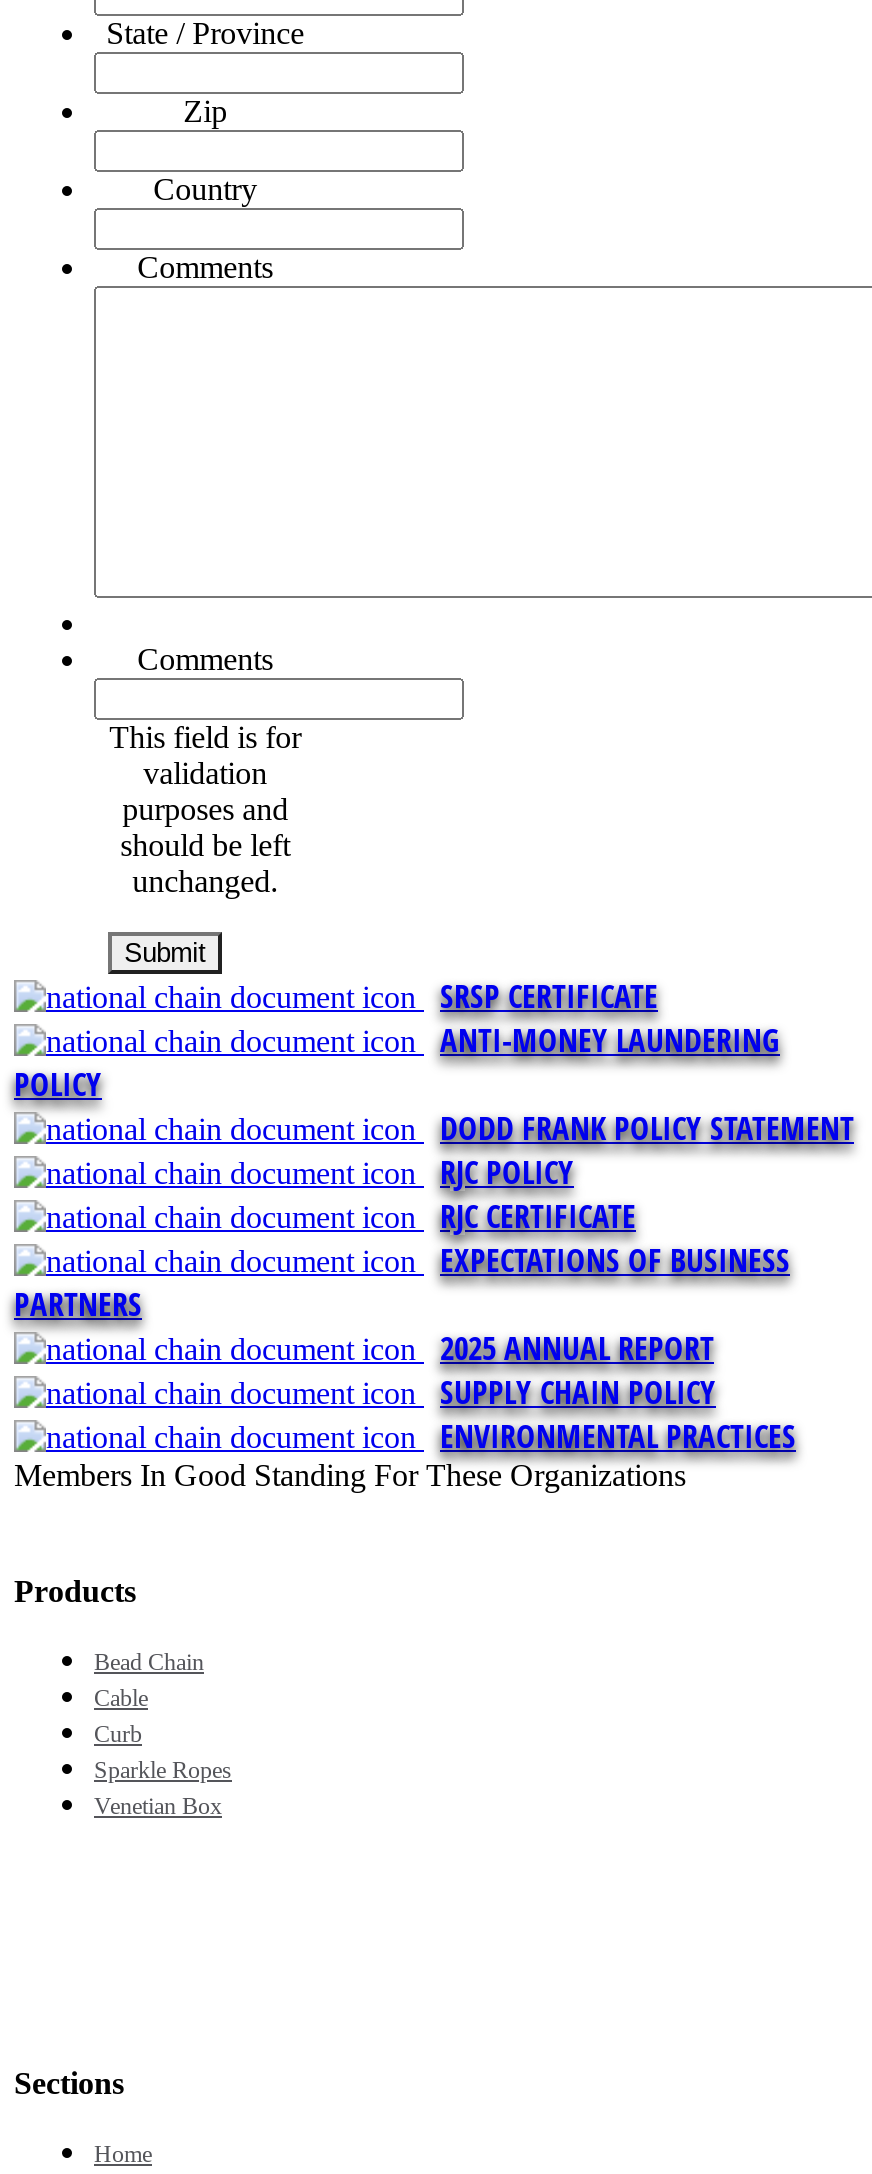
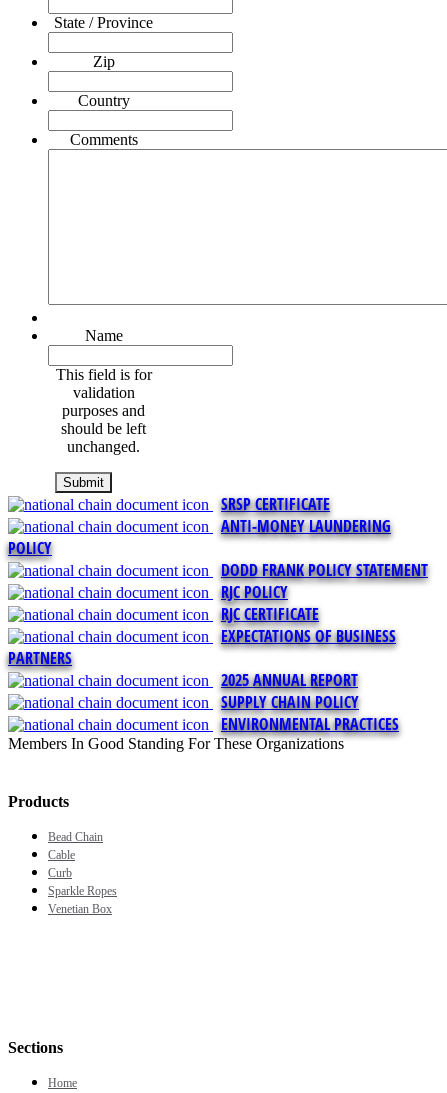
[137,643,273,677] Comments -> [85,327,123,344] Name

